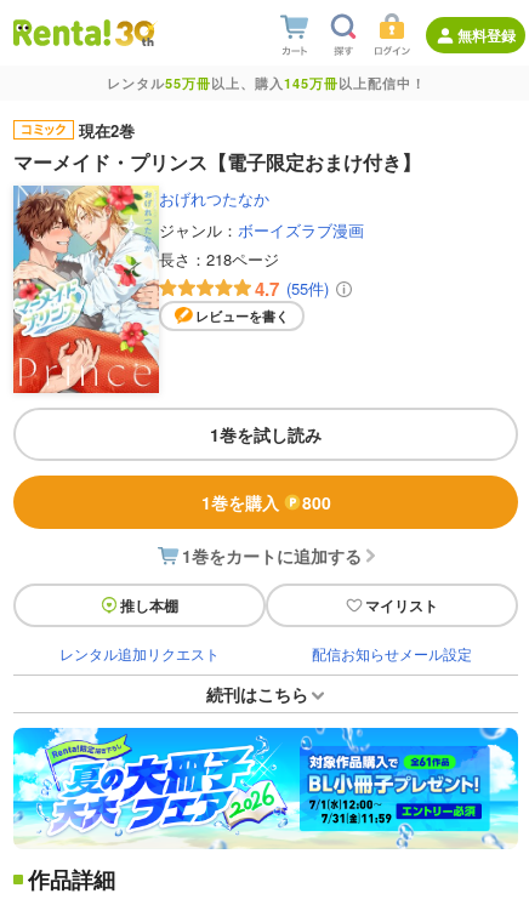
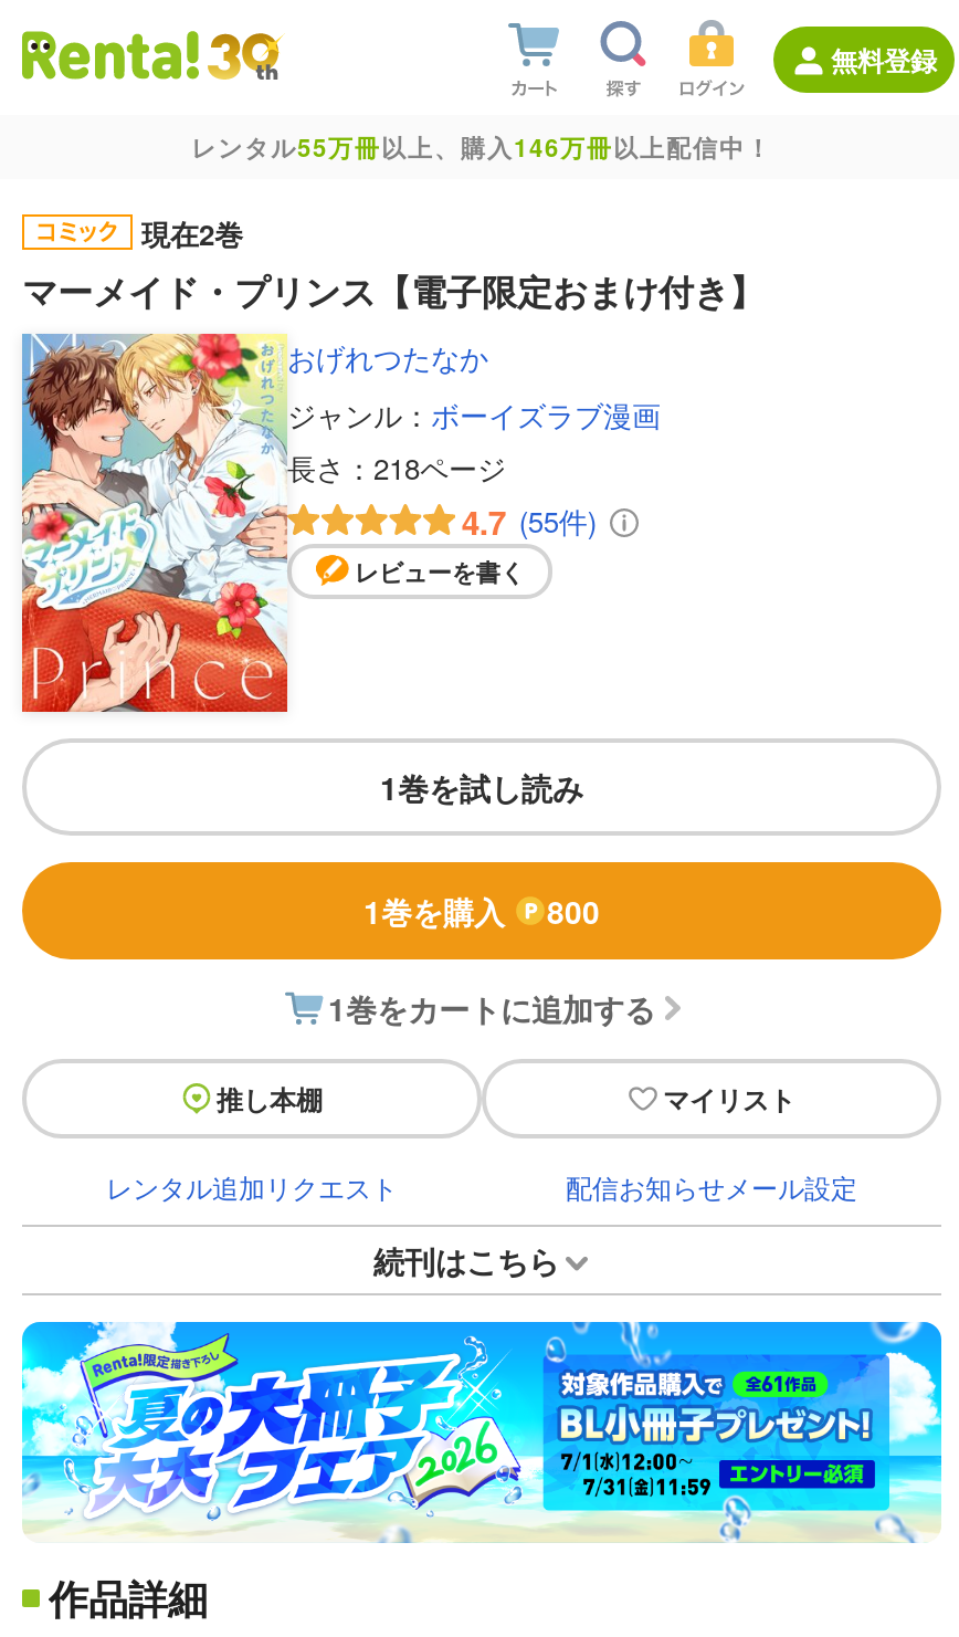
[106,74,425,92] レンタル55万冊以上、購入145万冊以上配信中！ -> [191,130,772,164] レンタル55万冊以上、購入146万冊以上配信中！

